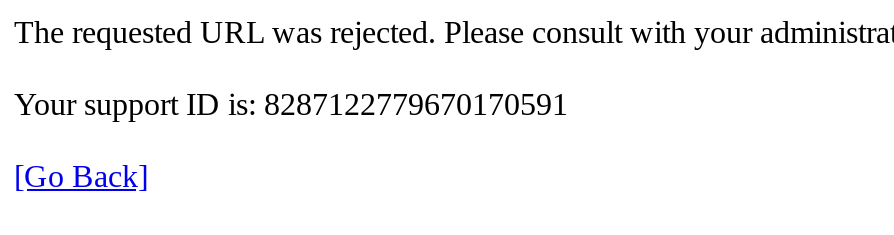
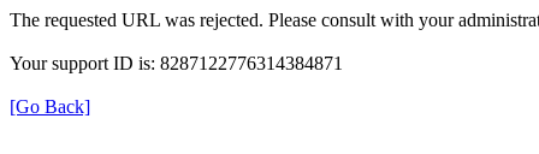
[14,87,568,121] Your support ID is: 8287122779670170591 -> [10,53,343,73] Your support ID is: 8287122776314384871

